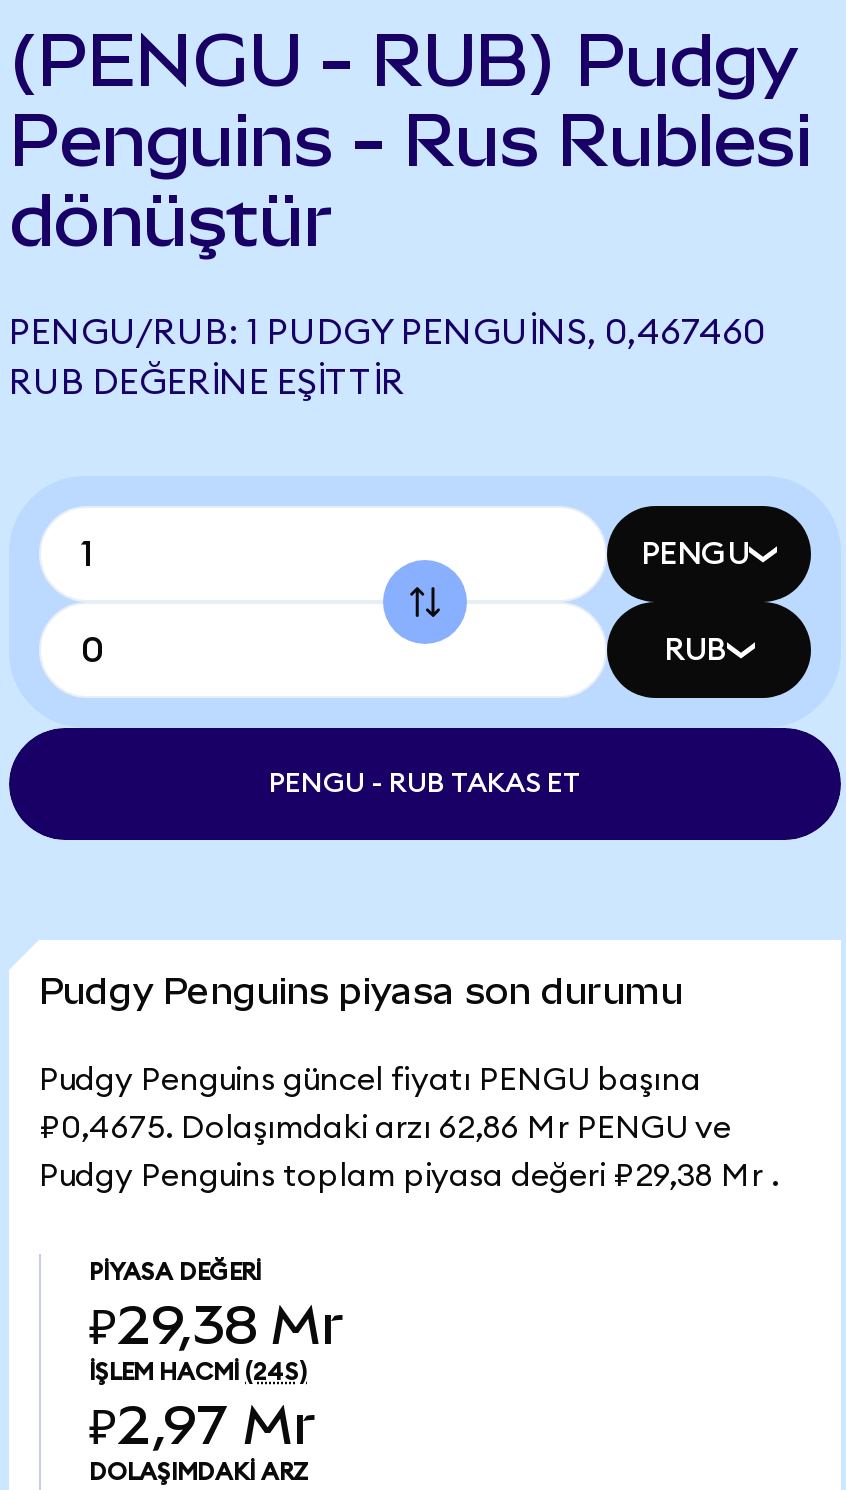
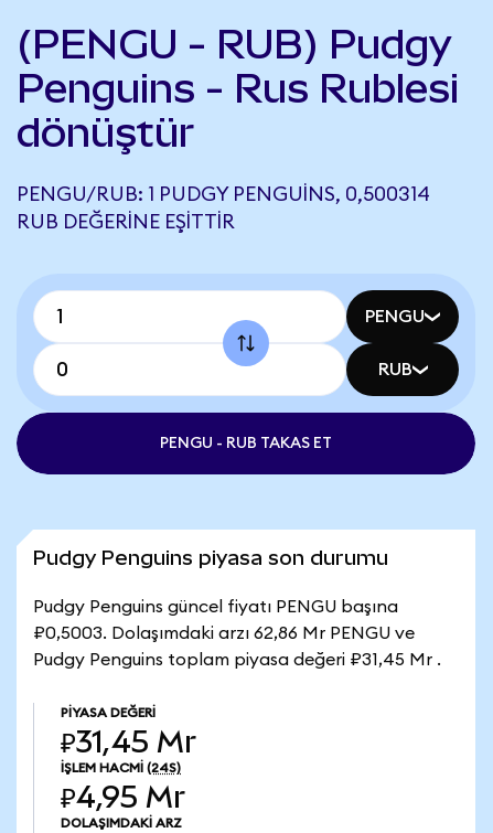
[9,314,765,350] PENGU/RUB: 1 PUDGY PENGUINS, 0,467460 -> [17,184,430,204] PENGU/RUB: 1 PUDGY PENGUINS, 0,500314
[39,1112,731,1144] ₽0,4675. Dolaşımdaki arzı 62,86 Mr PENGU ve -> [33,624,415,642] ₽0,5003. Dolaşımdaki arzı 62,86 Mr PENGU ve
[39,1160,779,1192] Pudgy Penguins toplam piyasa değeri ₽29,38 Mr . -> [33,651,441,669] Pudgy Penguins toplam piyasa değeri ₽31,45 Mr .
[89,1294,343,1356] ₽29,38 Mr -> [61,725,196,759] ₽31,45 Mr
[89,1394,315,1456] ₽2,97 Mr -> [61,780,185,814] ₽4,95 Mr

